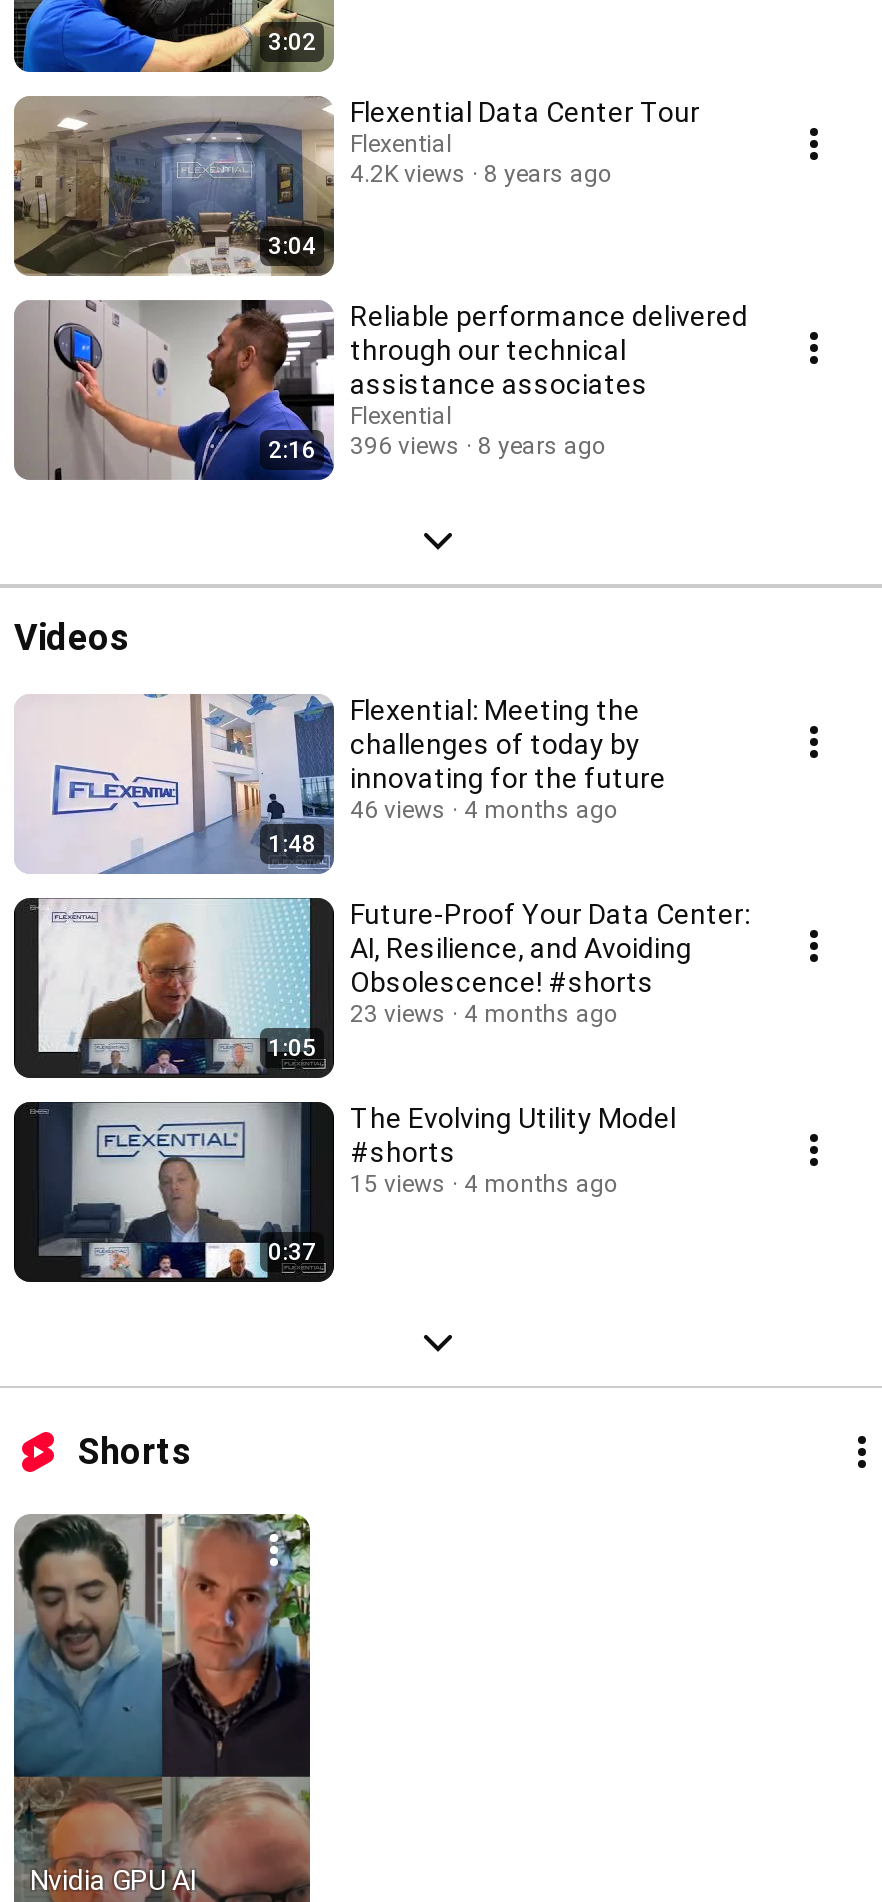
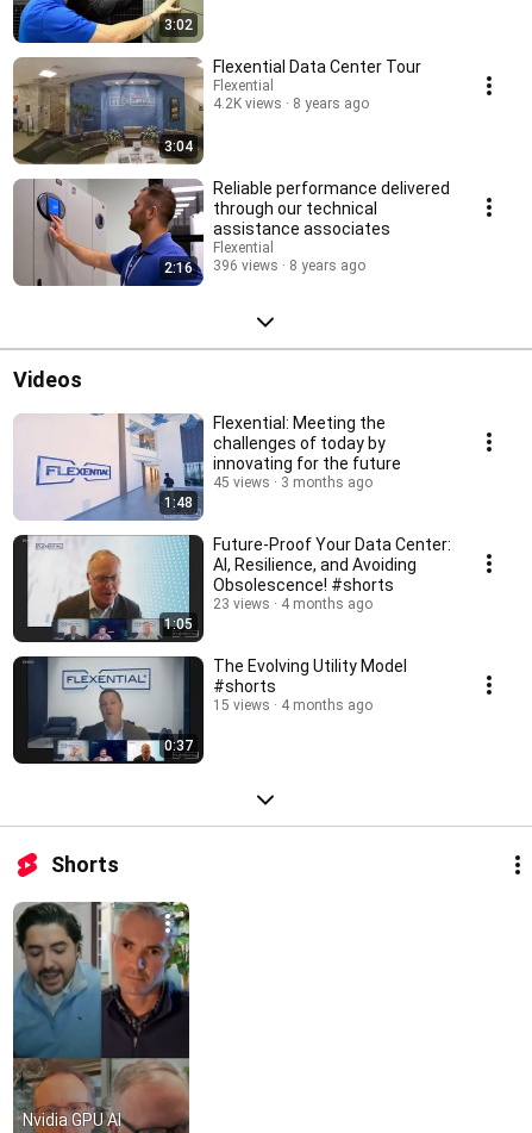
[350,795,446,823] 46 views -> [213,474,270,490] 45 views
[464,795,618,823] 4 months ago -> [281,474,373,490] 3 months ago

